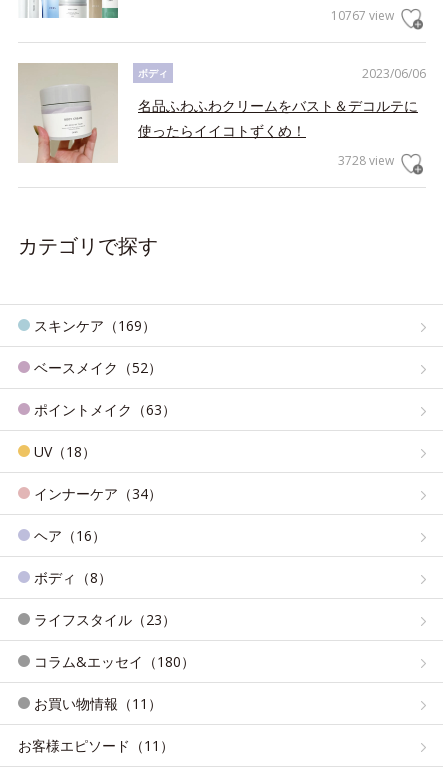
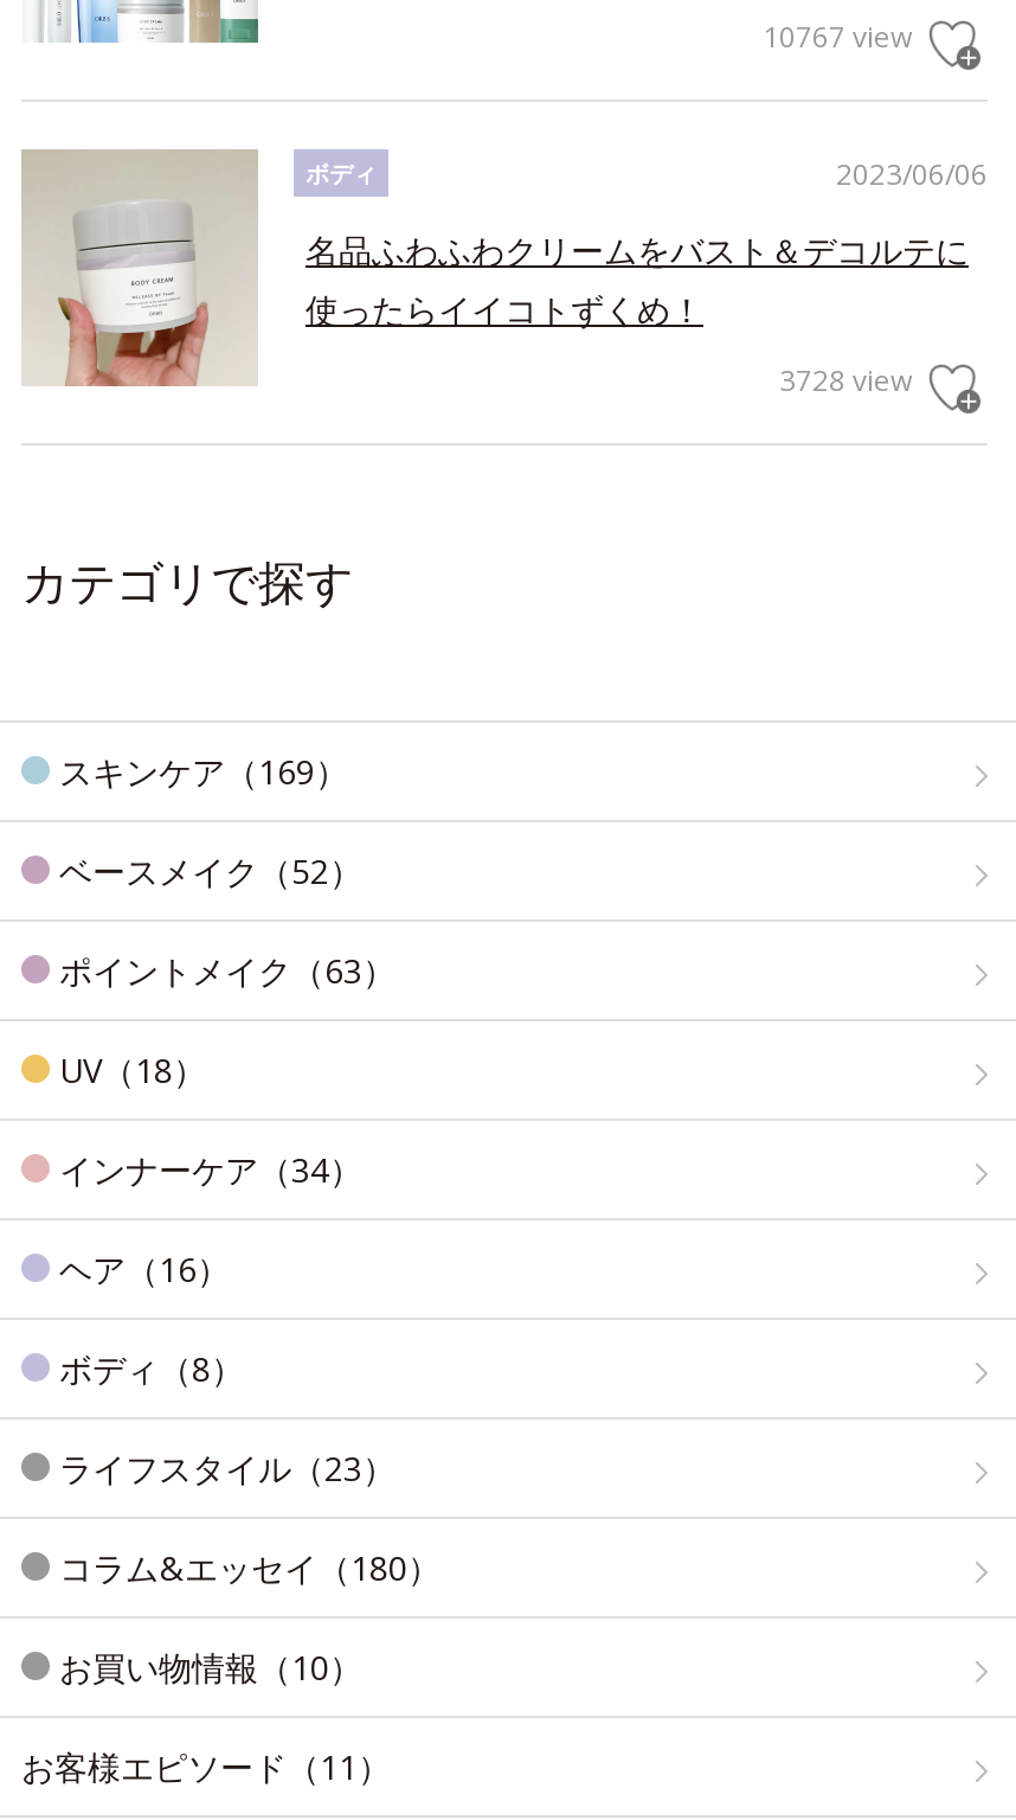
[34,694,162,713] お買い物情報（11） -> [59,1645,362,1690] お買い物情報（10）

